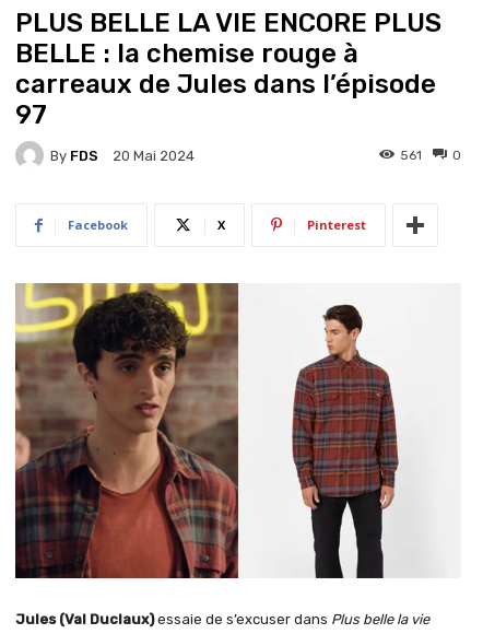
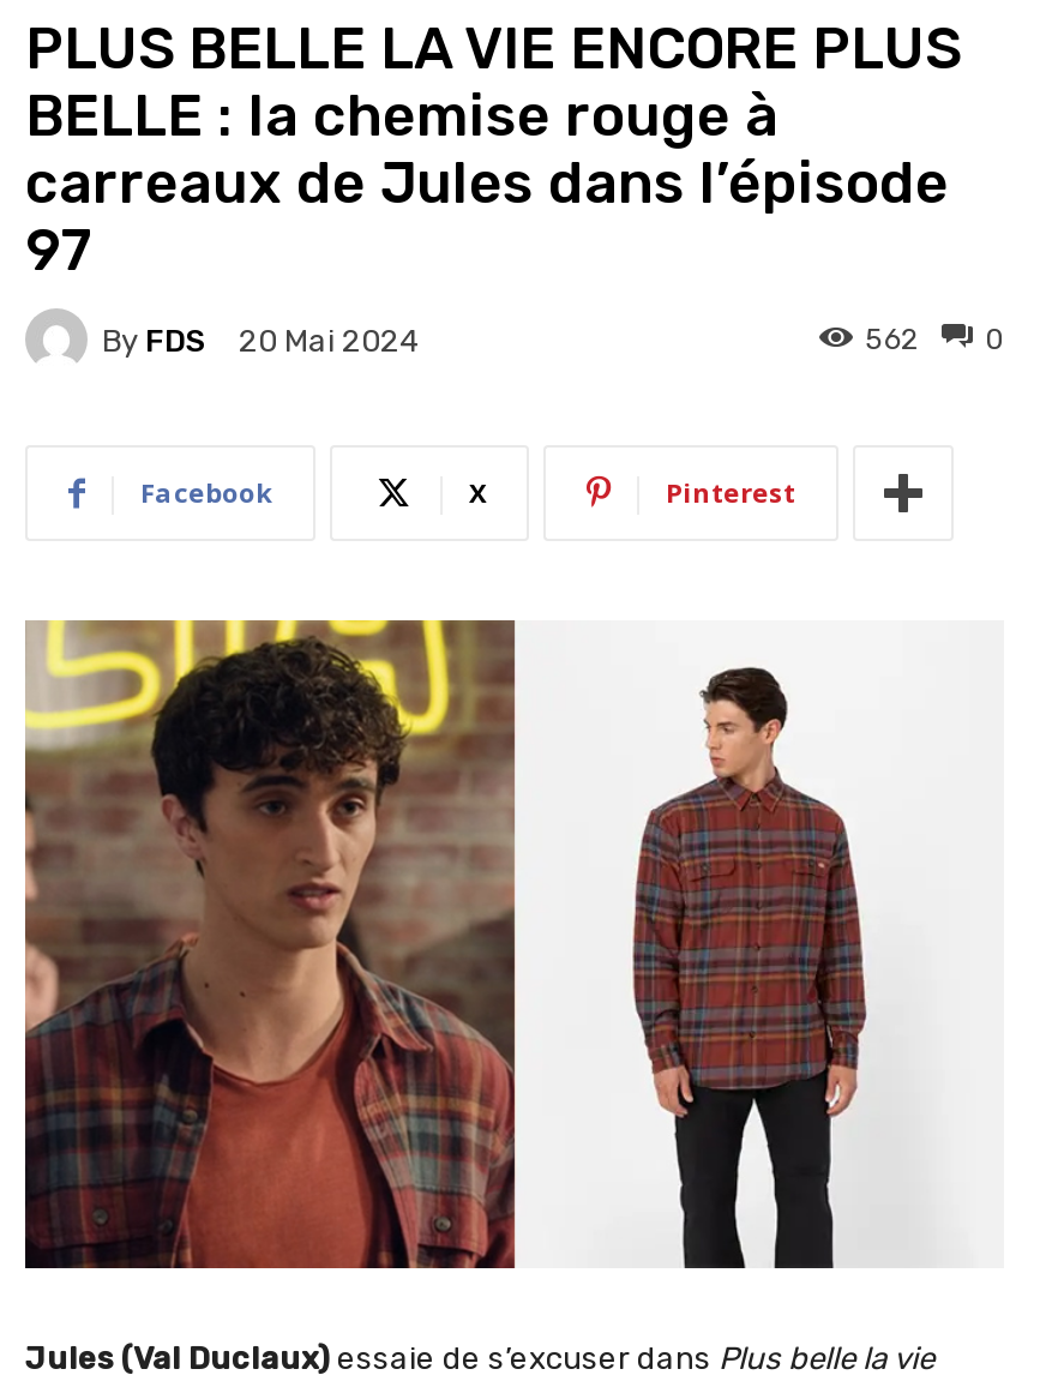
[400,147,461,163] 561 0 -> [865,323,1004,356] 562 0

